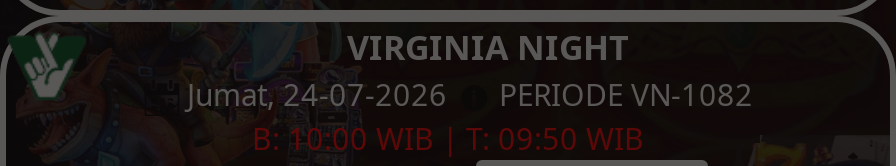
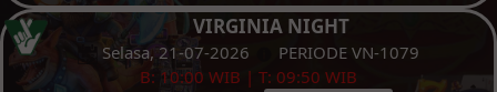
[187,73,753,113] Jumat, 24-07-2026 | PERIODE VN-1082 -> [102,41,419,63] Selasa, 21-07-2026 | PERIODE VN-1079

